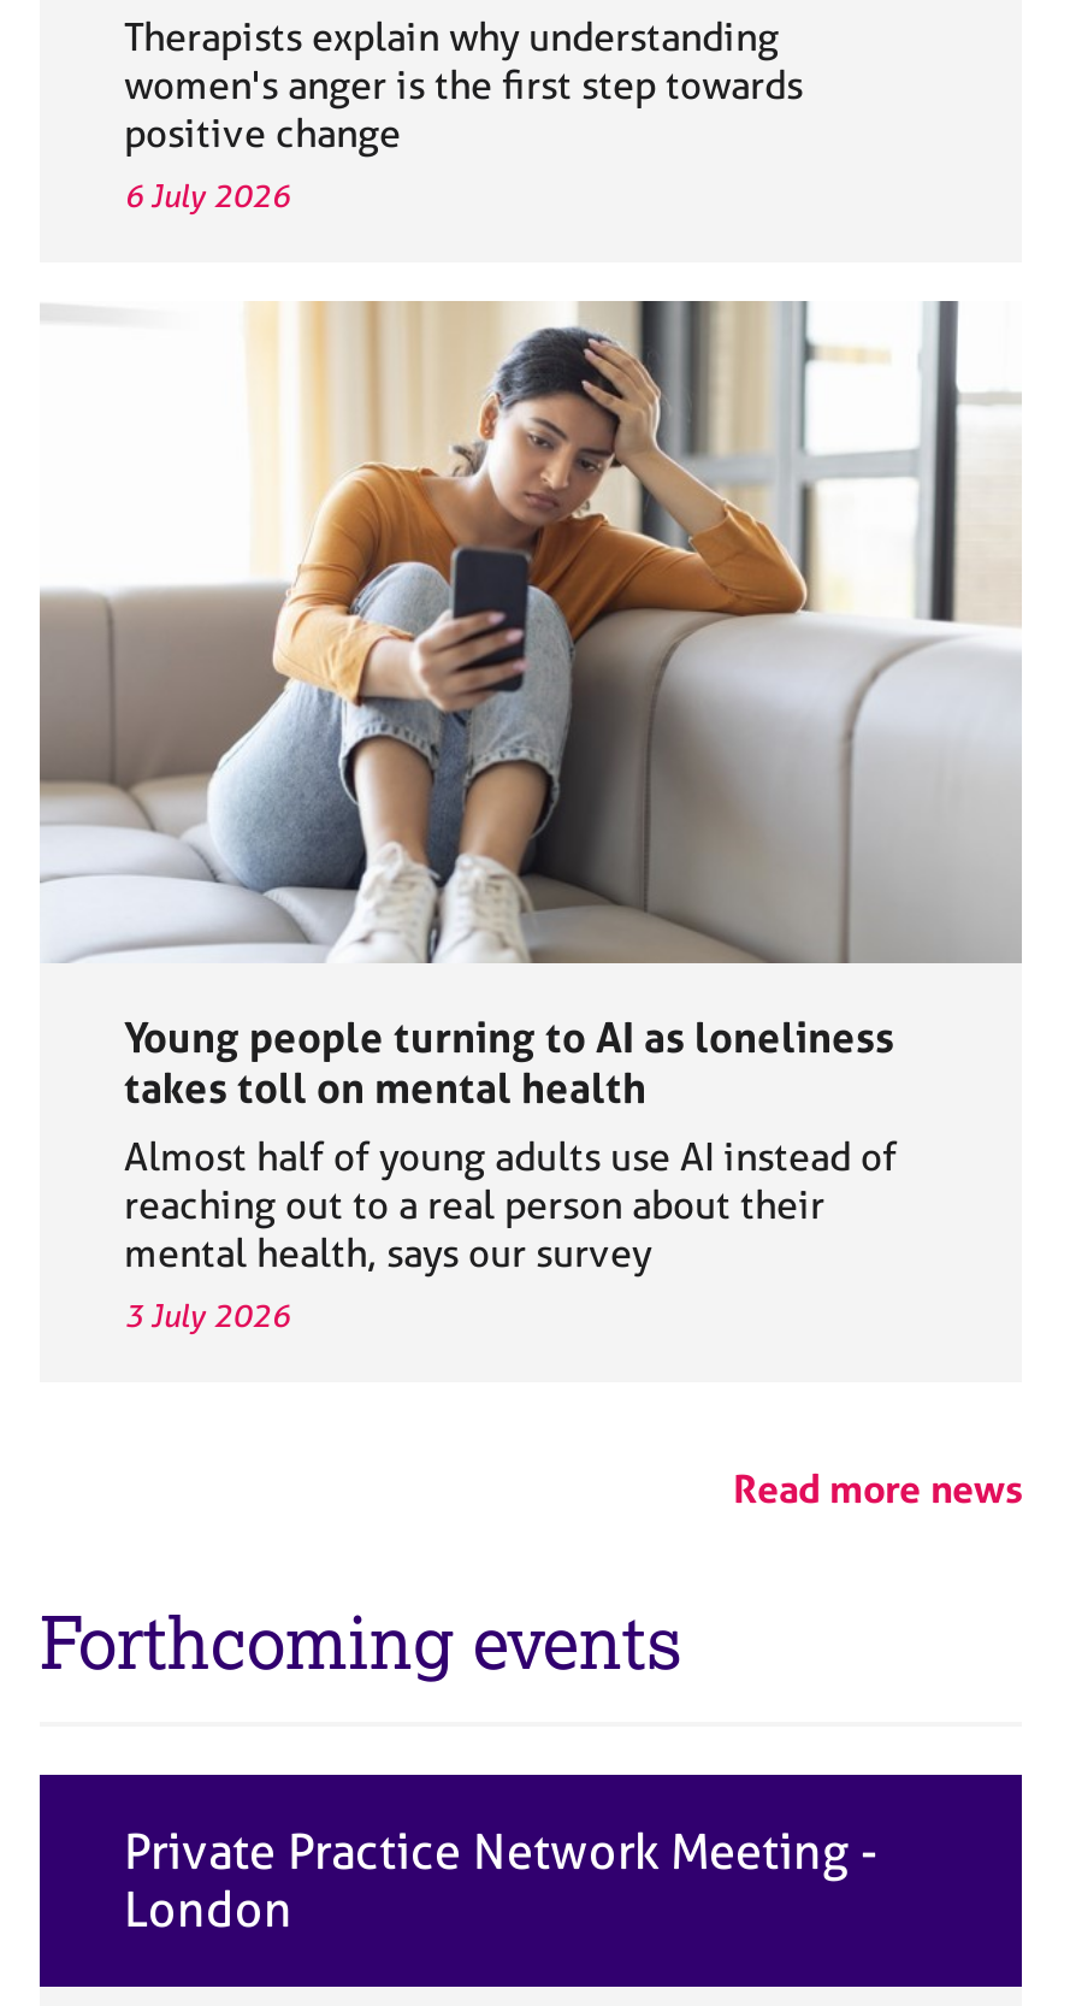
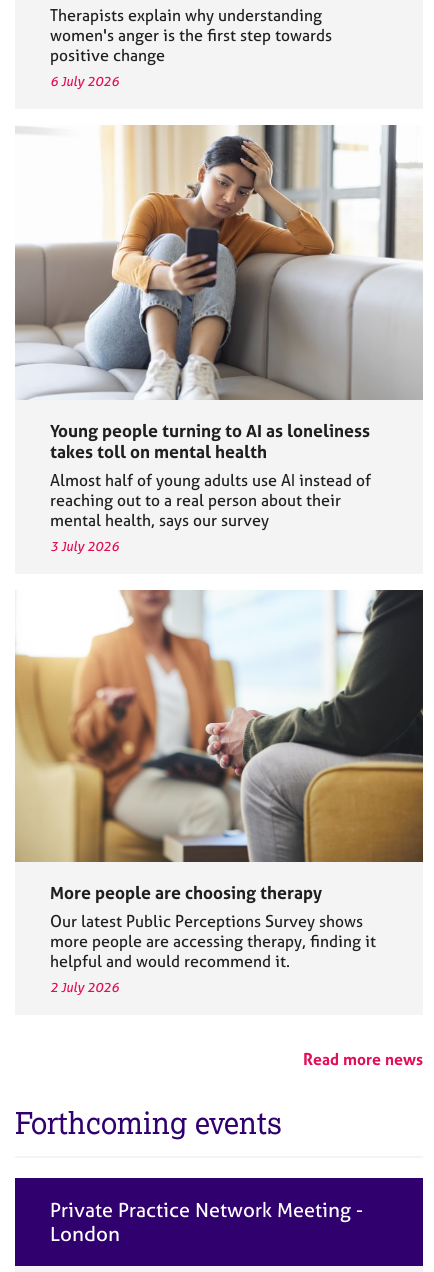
none -> [14,589,424,995] [image] | More people are choosing therapy | Our latest Public Perceptions Survey shows | more people are accessing therapy, finding it | helpful and would recommend it. | 2 July 2026

